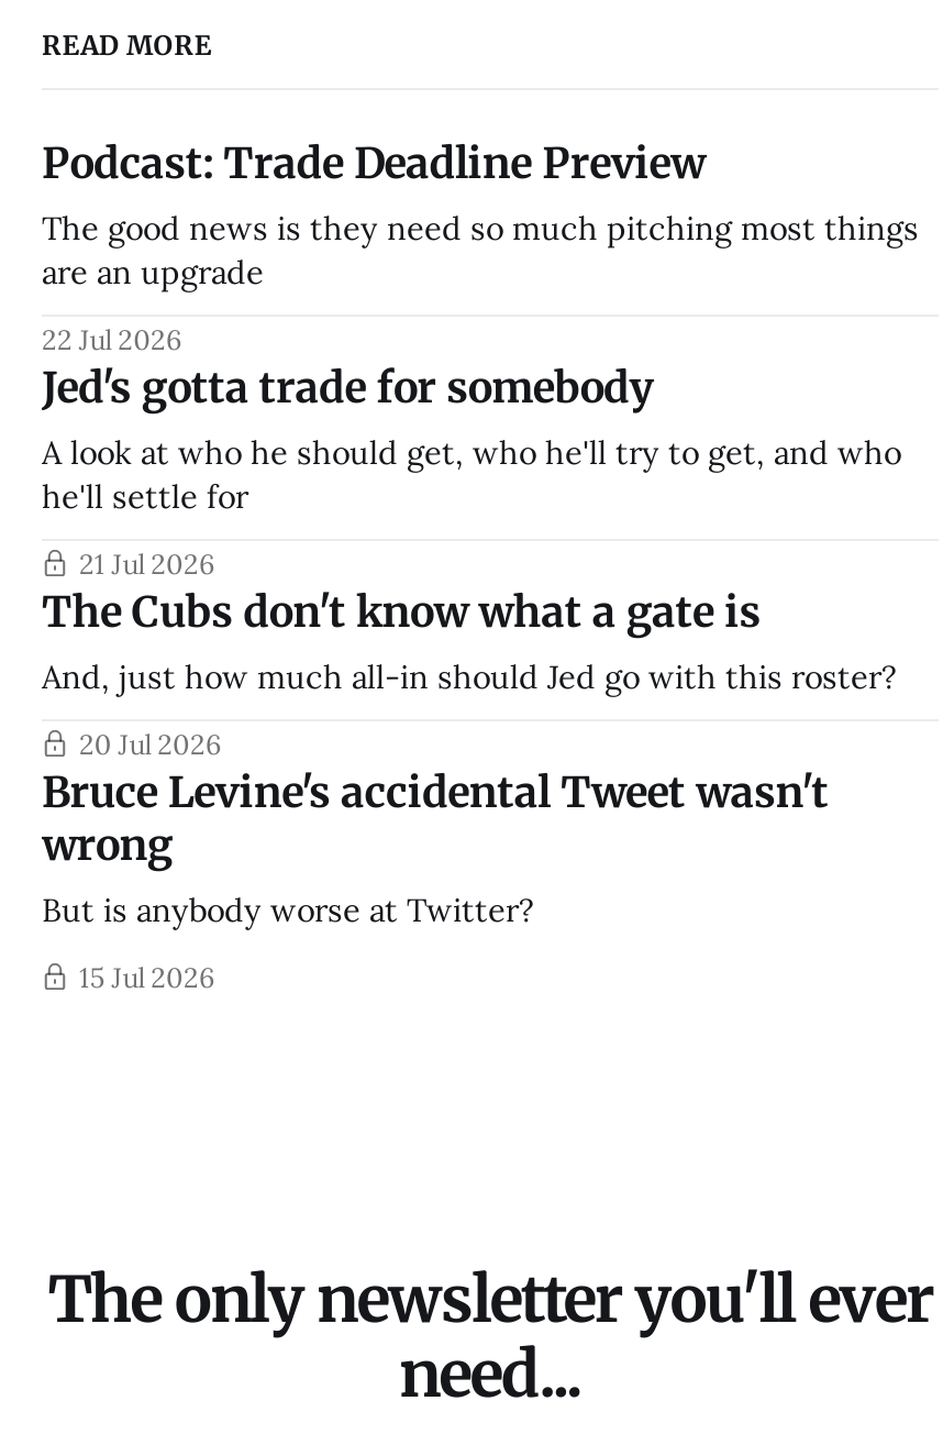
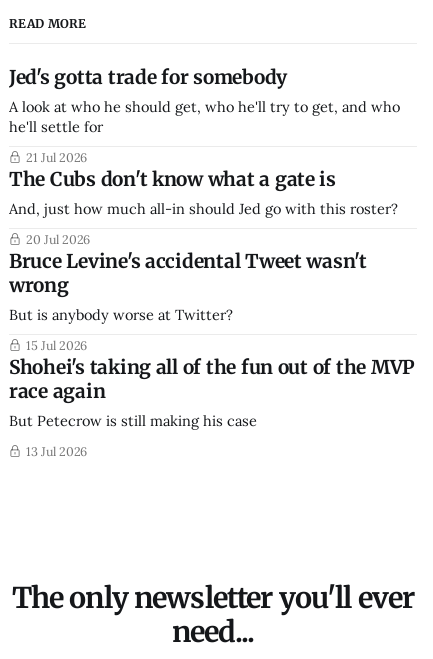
[42,137,919,357] Podcast: Trade Deadline Preview | The good news is they need so much pitching most things | are an upgrade | 22 Jul 2026 -> none
moved [42,361,901,995] -> [9,65,400,353]: Jed's gotta trade for somebody | A look at who he should get, who he'll try to get, and who | he'll settle for | ... | But is anybody worse at Twitter? | 15 Jul 2026
none -> [9,355,415,459] Shohei's taking all of the fun out of the MVP | race again | But Petecrow is still making his case | 13 Jul 2026

